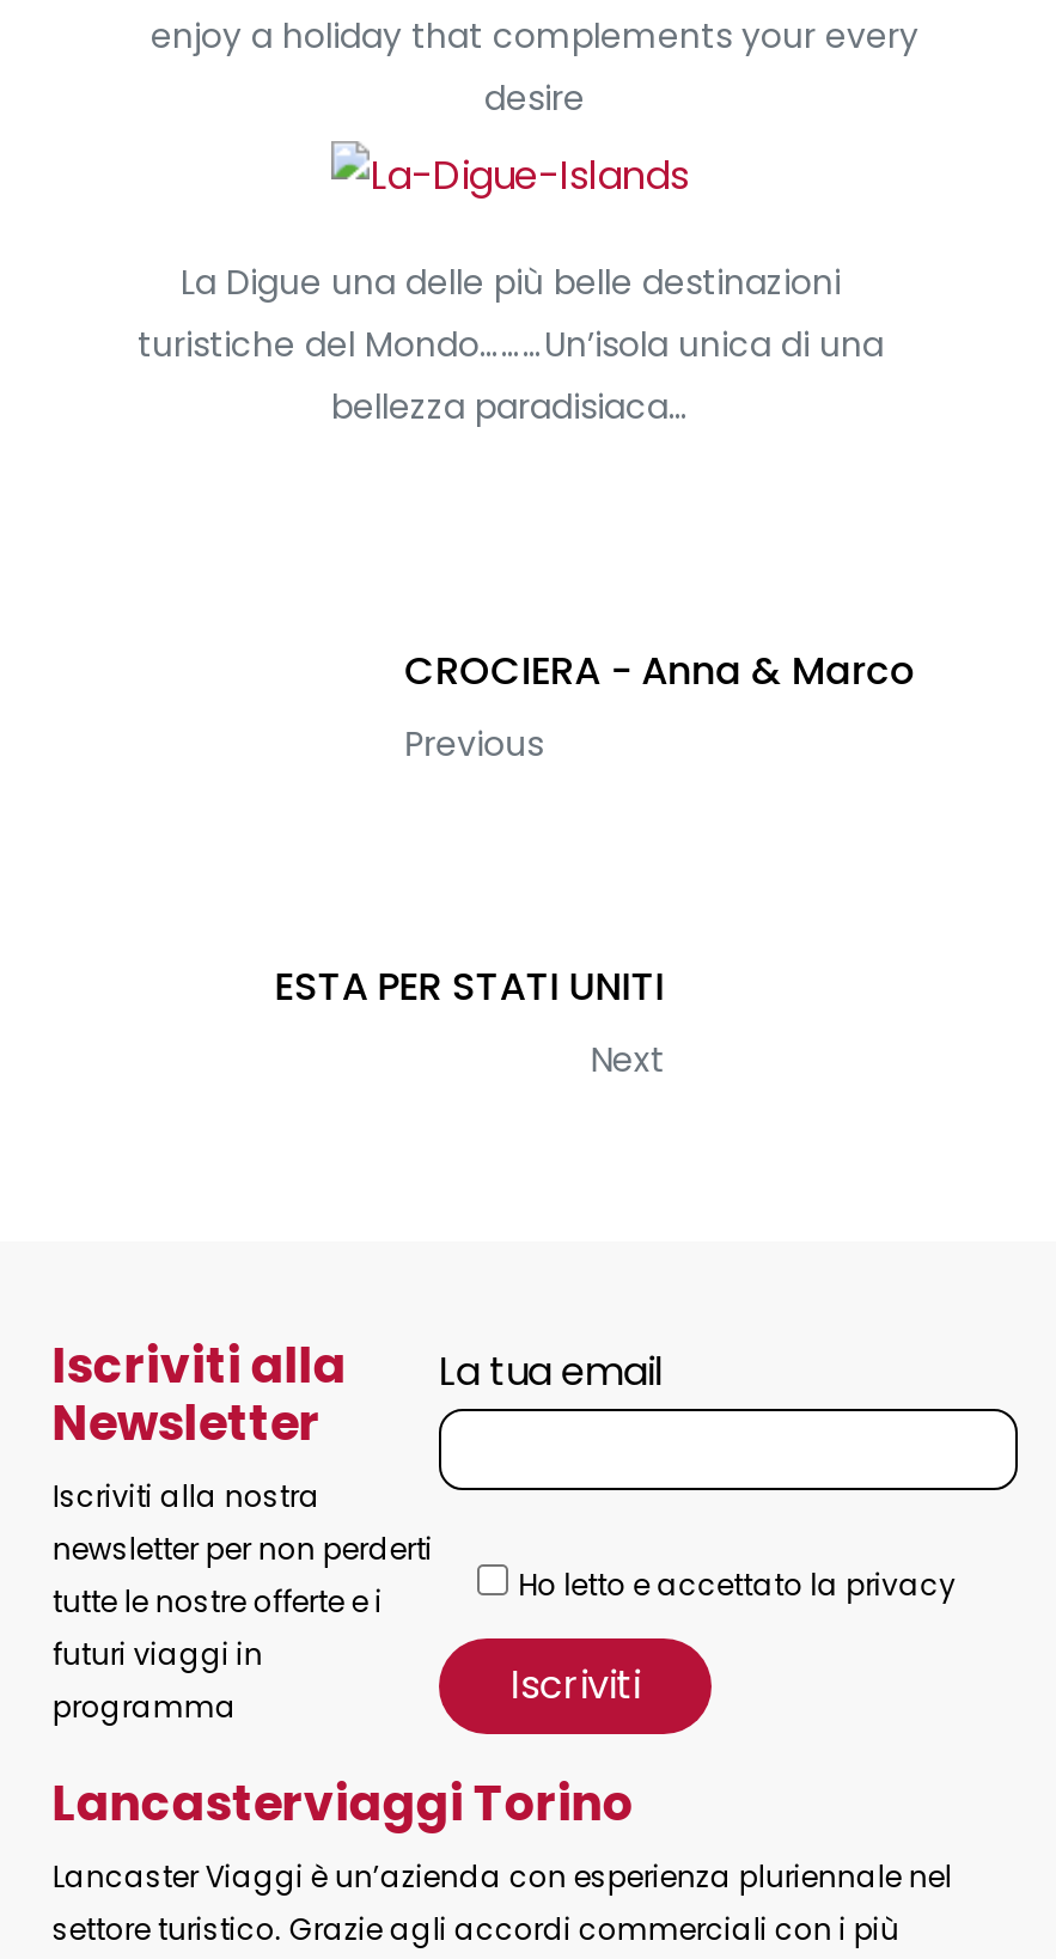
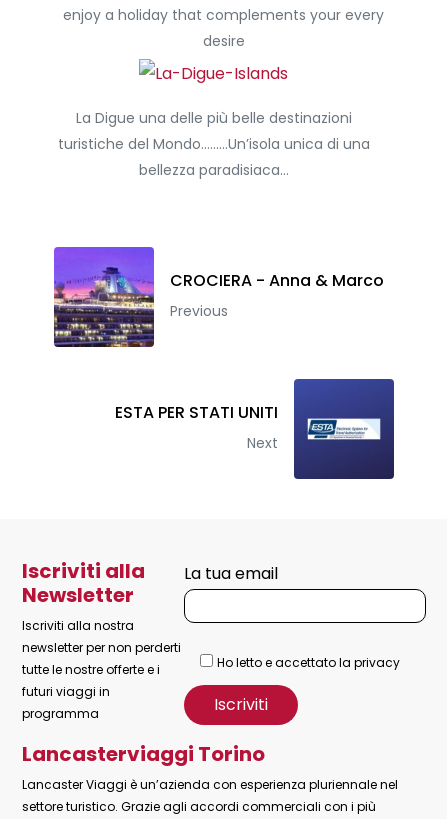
none -> [53,246,155,348] [image]
none -> [293,378,395,480] [image]

